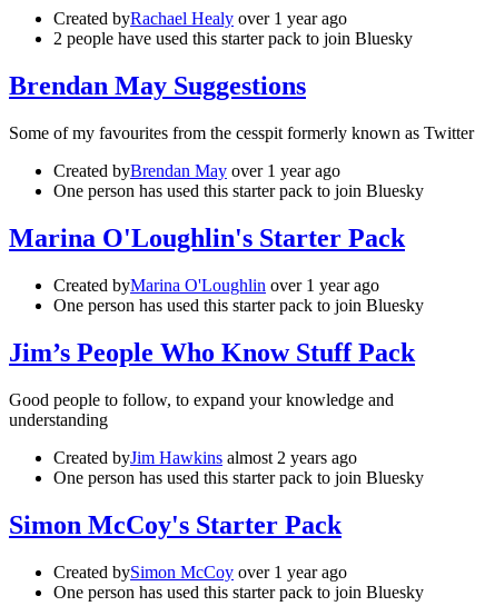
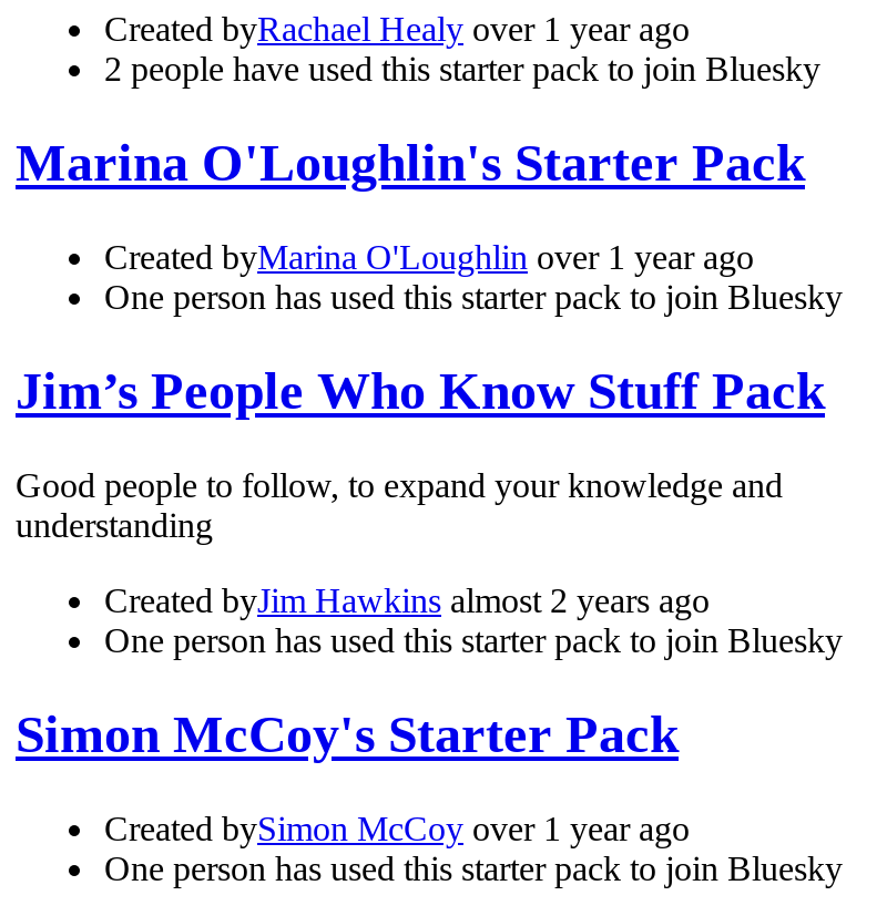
[9,71,474,200] Brendan May Suggestions | Some of my favourites from the cesspit formerly known as Twitter | Created byBrendan May over 1 year ago | One person has used this starter pack to join Bluesky -> none

